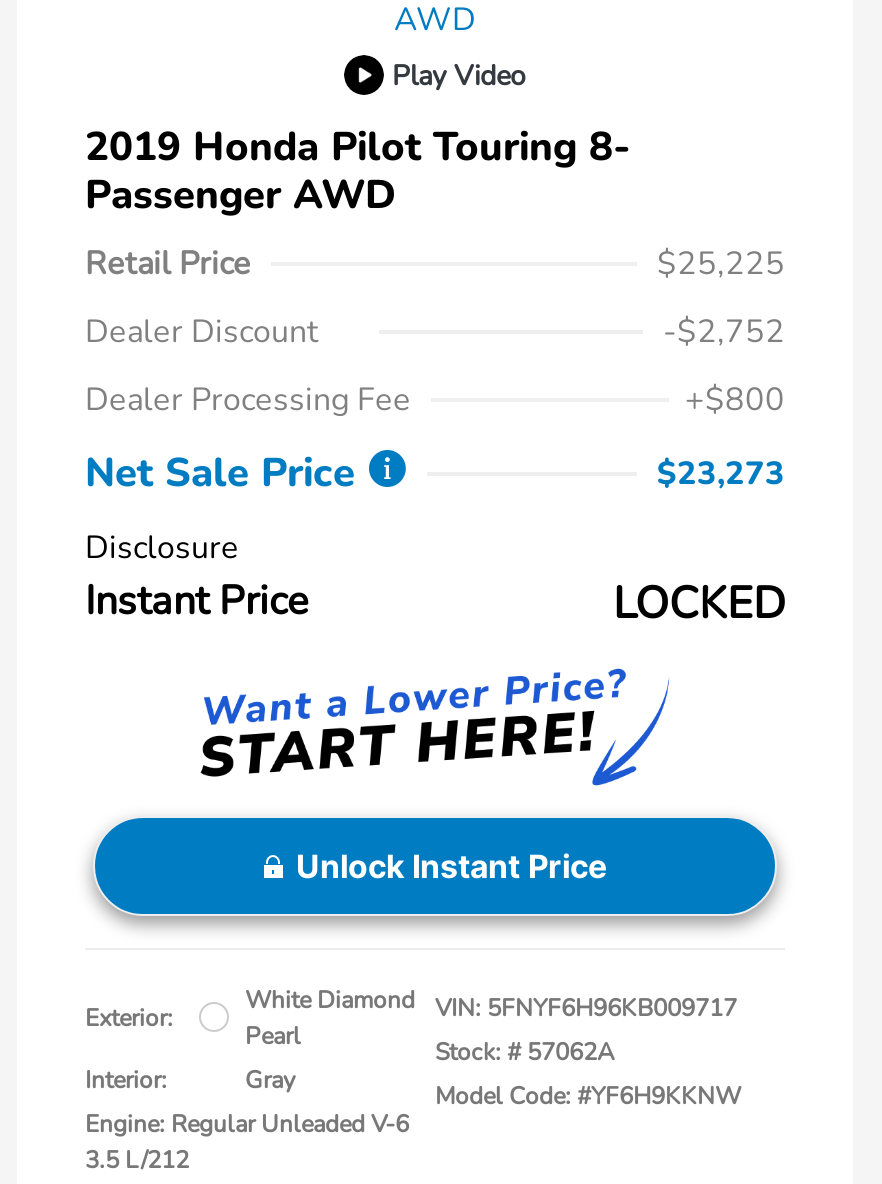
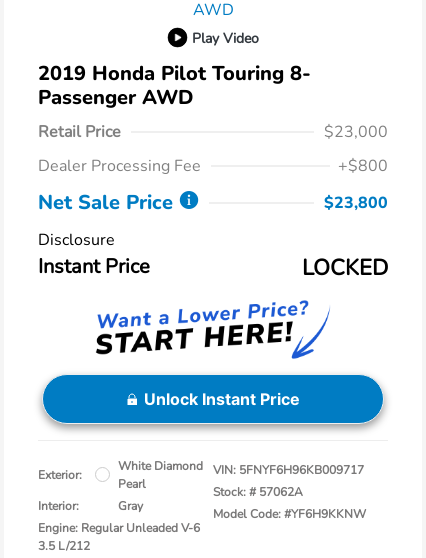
[85,242,785,354] $25,225 | Dealer Discount | -$2,752 -> [324,121,388,143] $23,000
[657,452,785,496] $23,273 -> [324,192,388,214] $23,800

